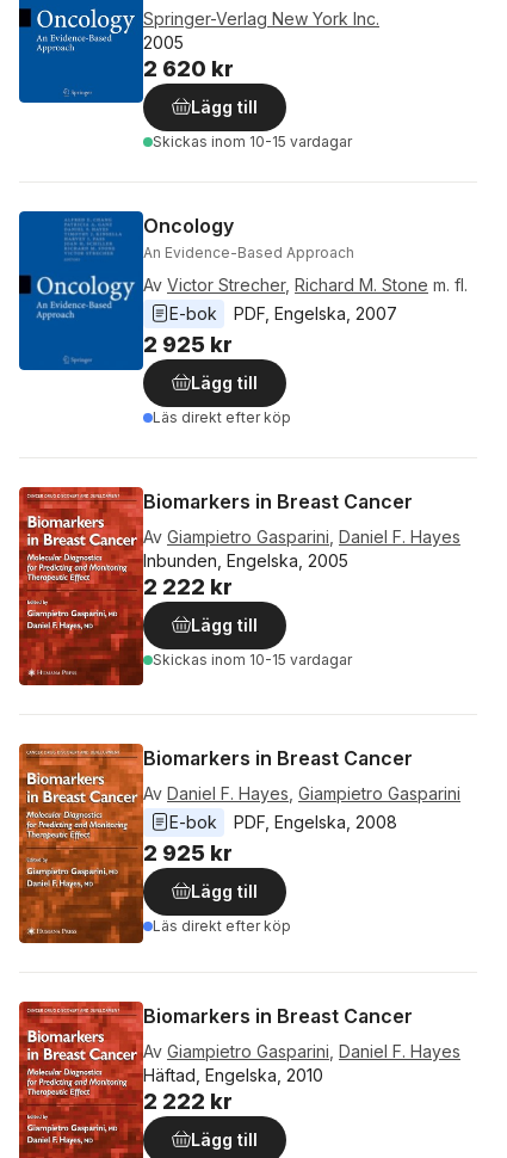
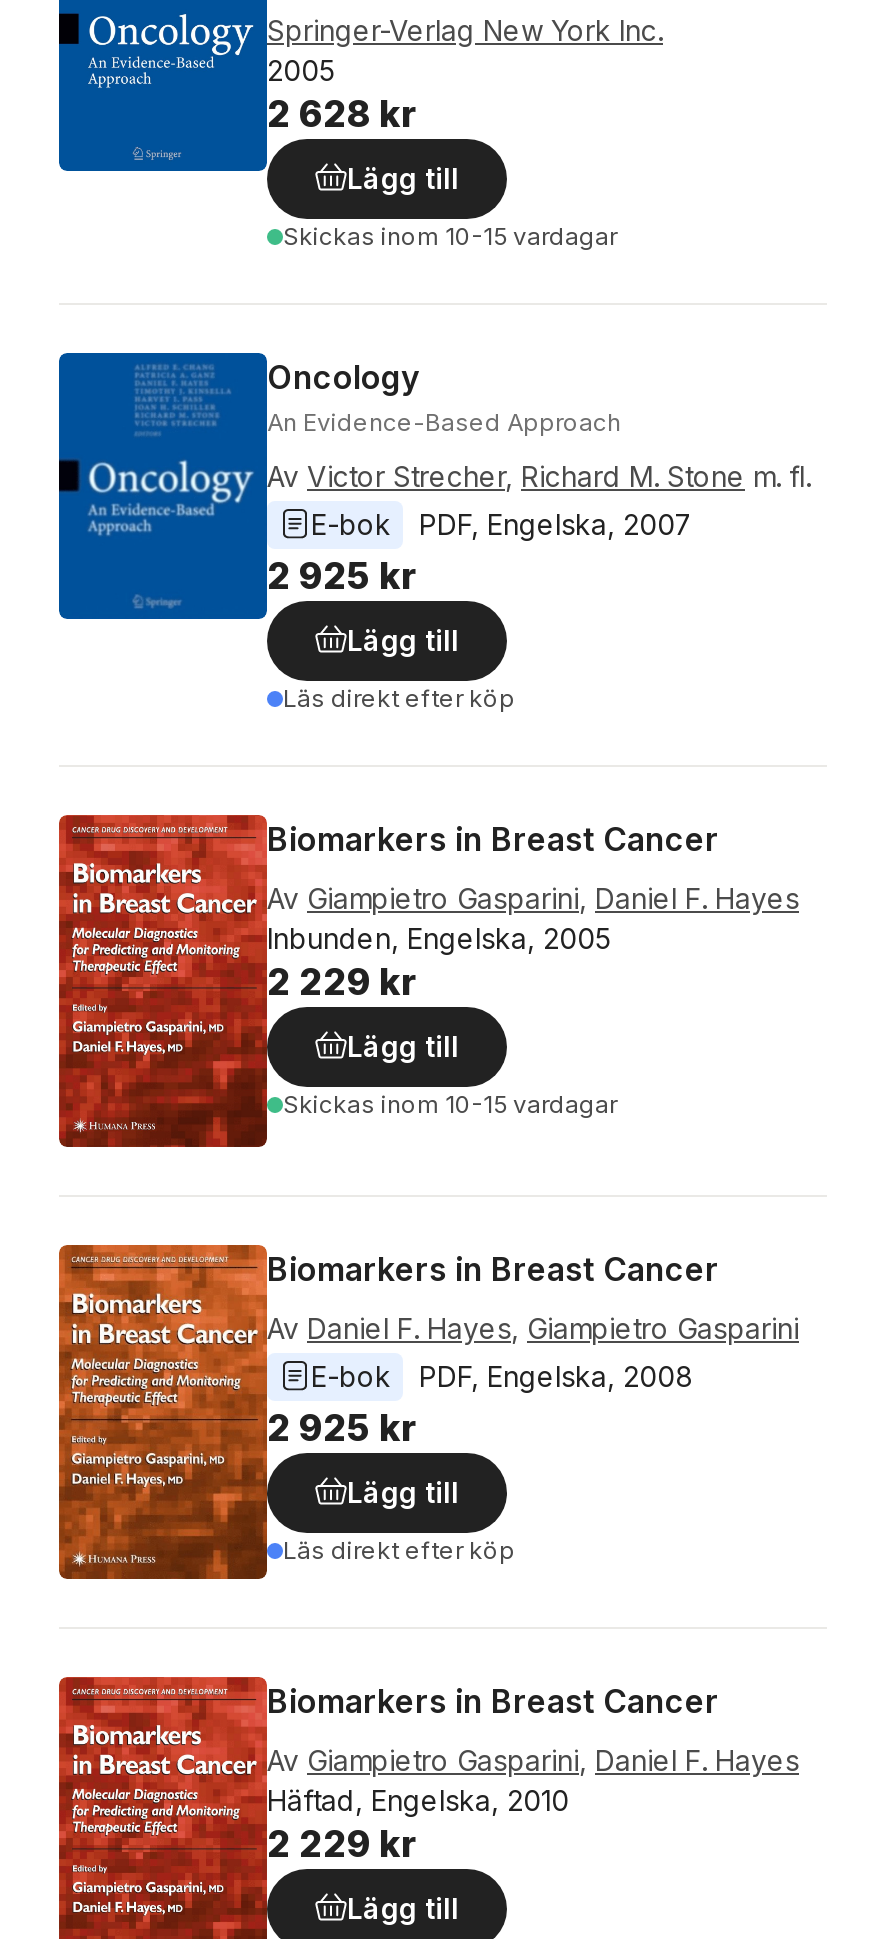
[143,56,234,81] 2 620 kr -> [267,93,417,135] 2 628 kr
[143,574,233,599] 2 222 kr -> [267,961,417,1003] 2 229 kr
[143,1089,233,1114] 2 222 kr -> [267,1822,417,1864] 2 229 kr

